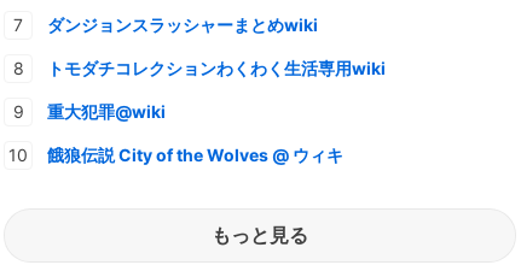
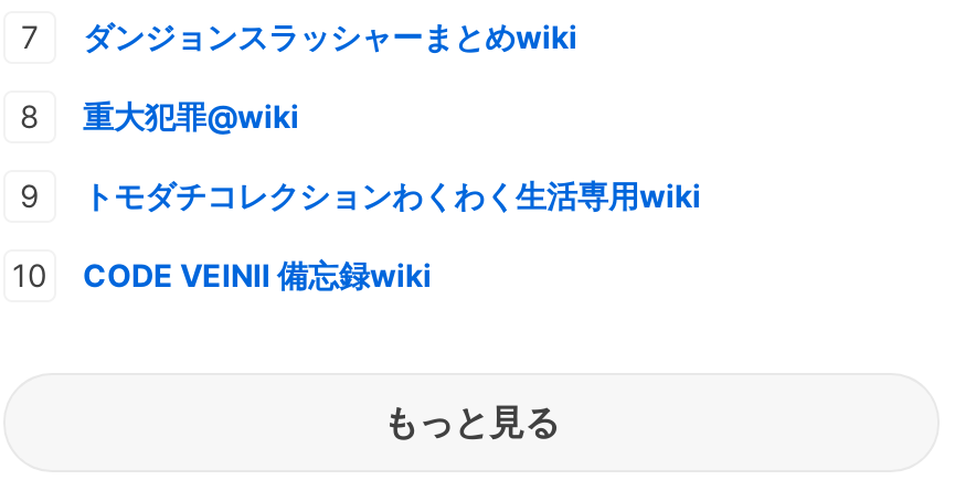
moved [47,57,386,78] -> [83,176,701,213]: トモダチコレクションわくわく生活専用wiki
moved [47,101,166,121] -> [83,96,299,134]: 重大犯罪@wiki
[47,144,343,165] 餓狼伝説 City of the Wolves @ ウィキ -> [83,255,432,293] CODE VEINⅡ 備忘録wiki

